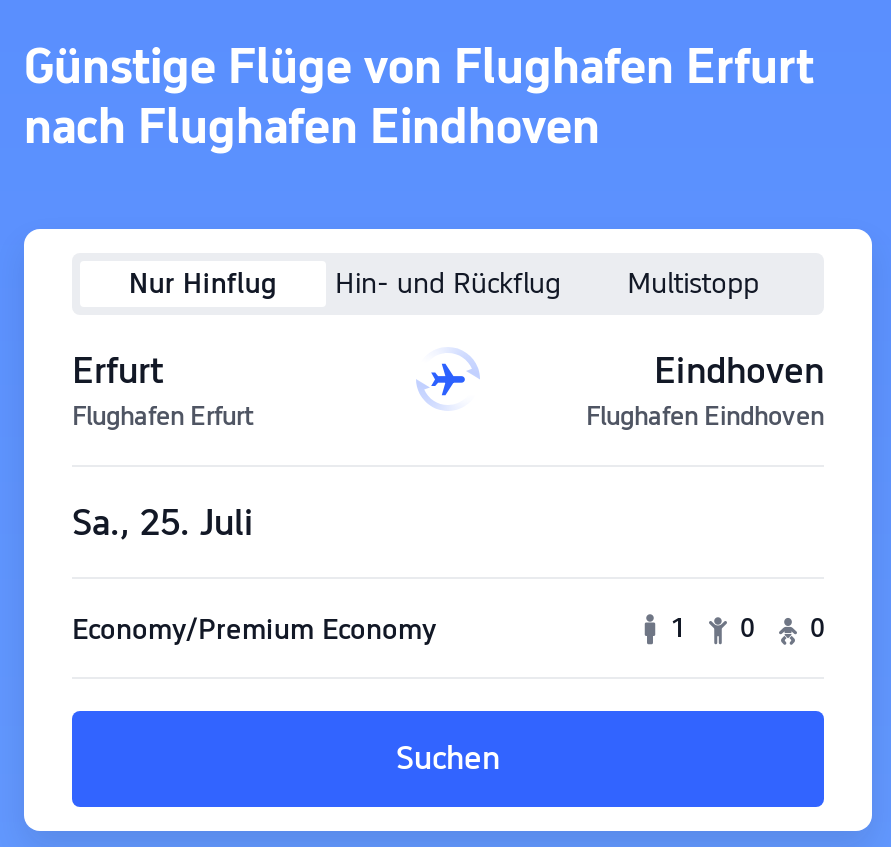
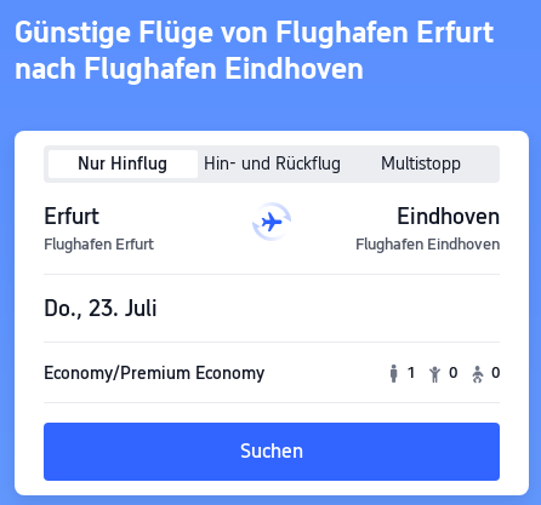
[72,500,254,542] Sa., 25. Juli -> [44,295,158,320] Do., 23. Juli

